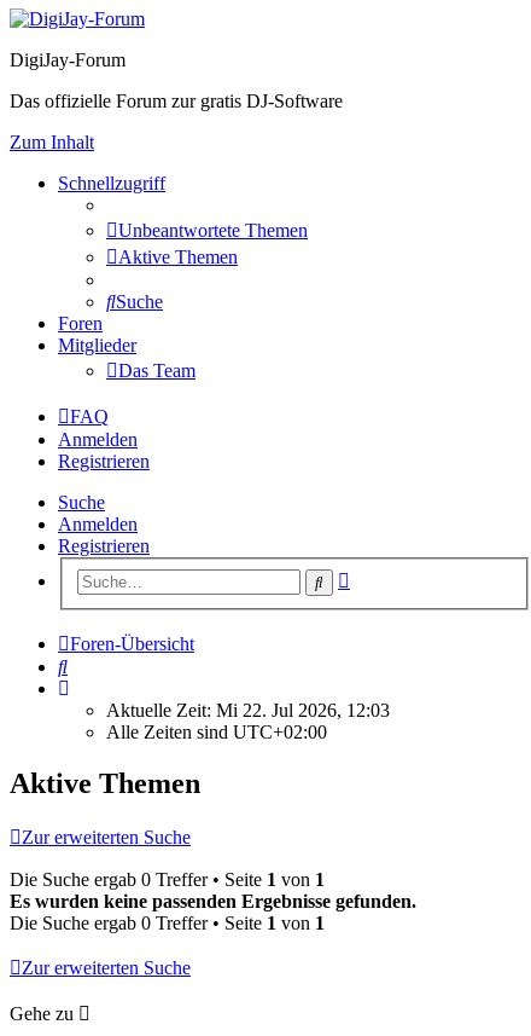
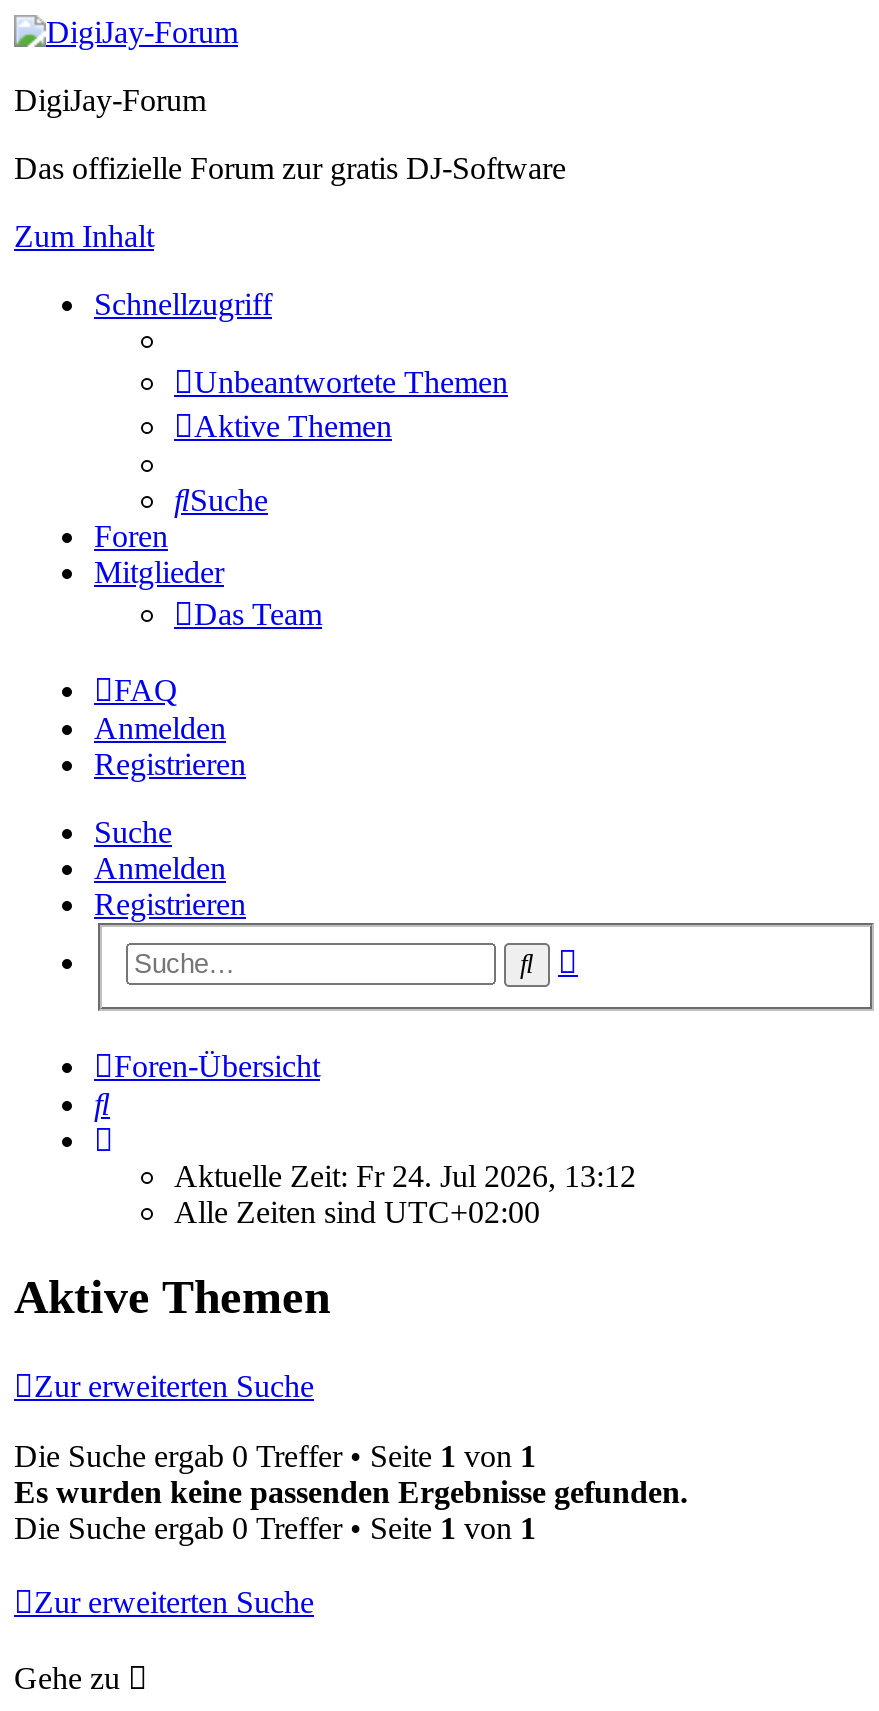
[106,699,390,720] Aktuelle Zeit: Mi 22. Jul 2026, 12:03 -> [174,1158,636,1192] Aktuelle Zeit: Fr 24. Jul 2026, 13:12

